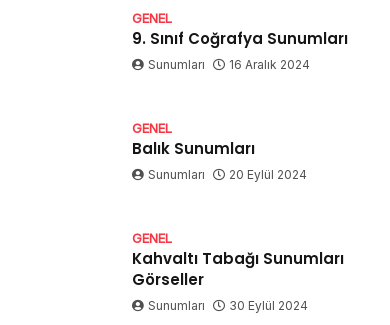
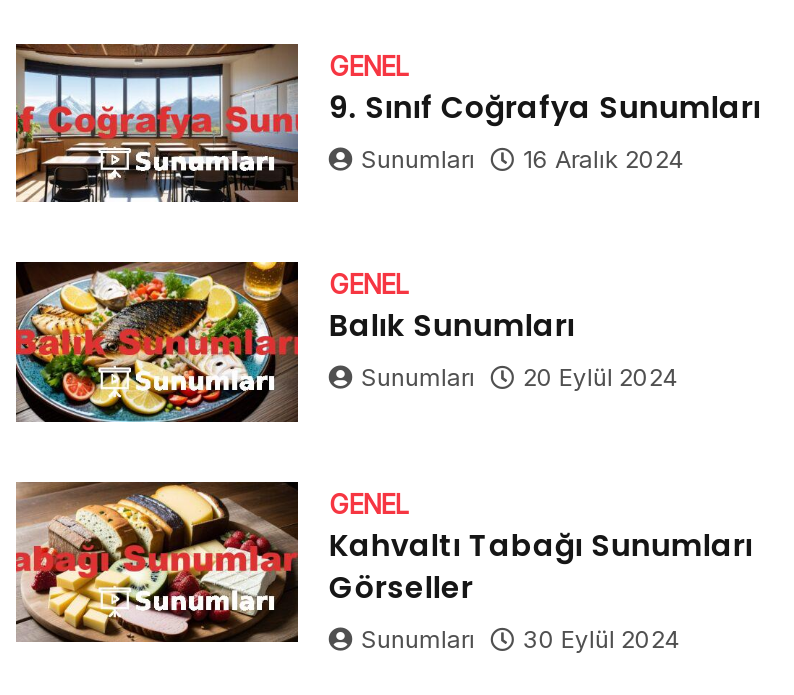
none -> [14,42,300,204] [image]
none -> [14,260,300,424] [image]
none -> [14,480,300,644] [image]

